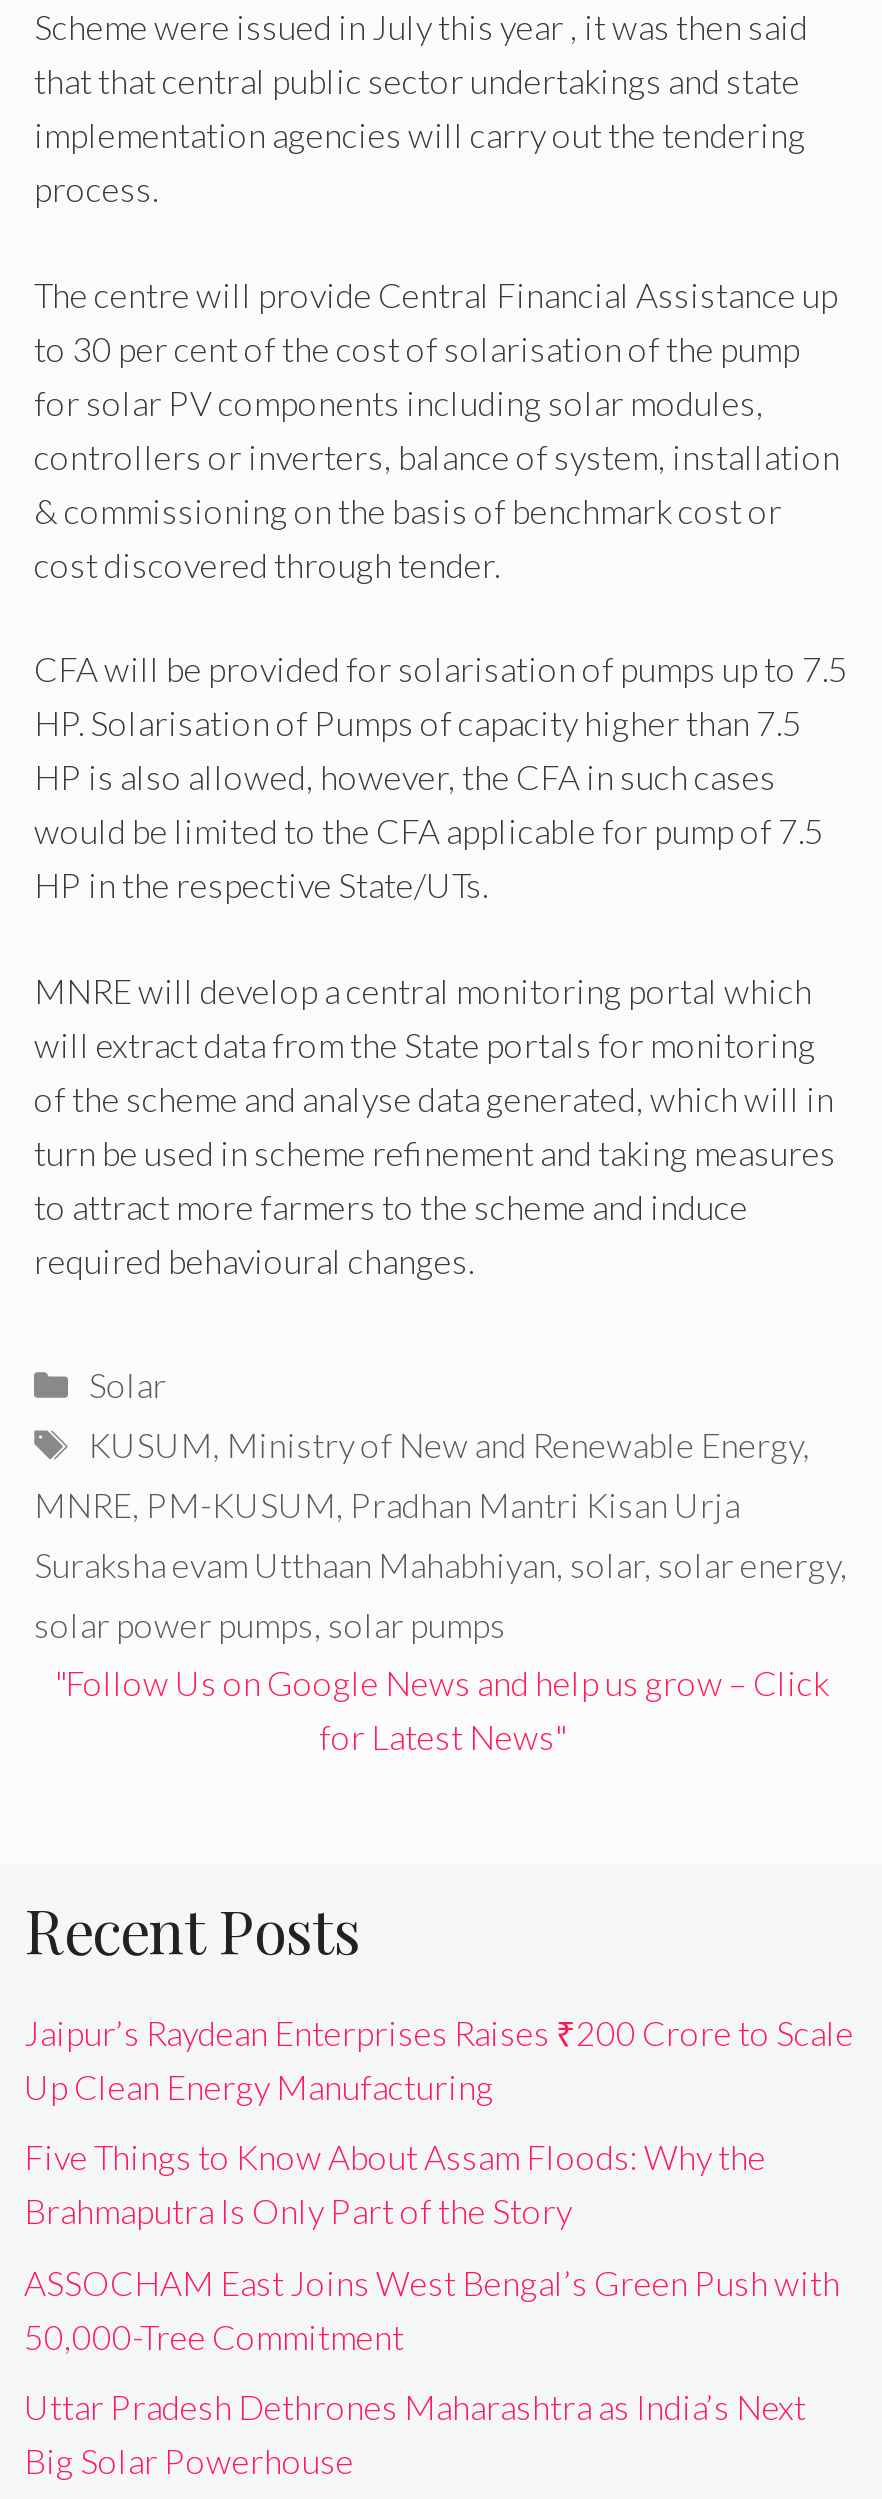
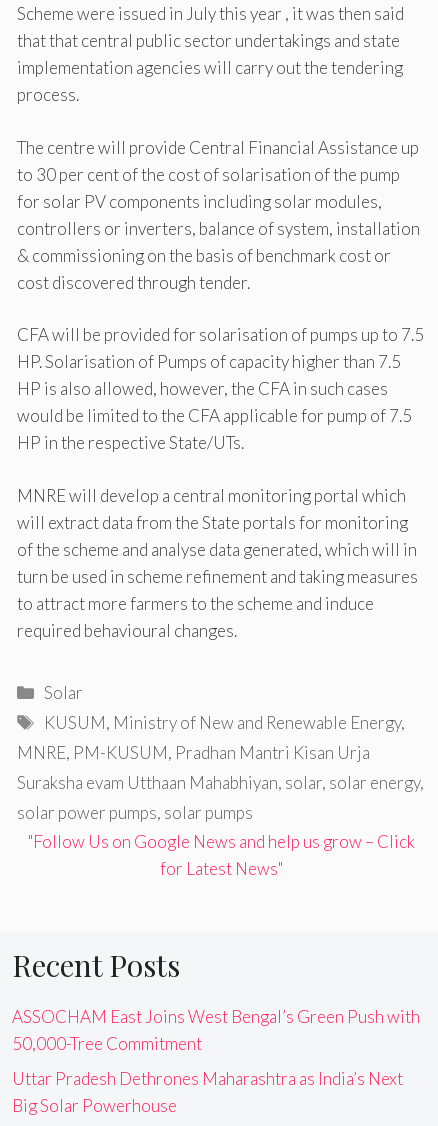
[24,2012,854,2233] Jaipur’s Raydean Enterprises Raises ₹200 Crore to Scale | Up Clean Energy Manufacturing | Five Things to Know About Assam Floods: Why the | Brahmaputra Is Only Part of the Story -> none

